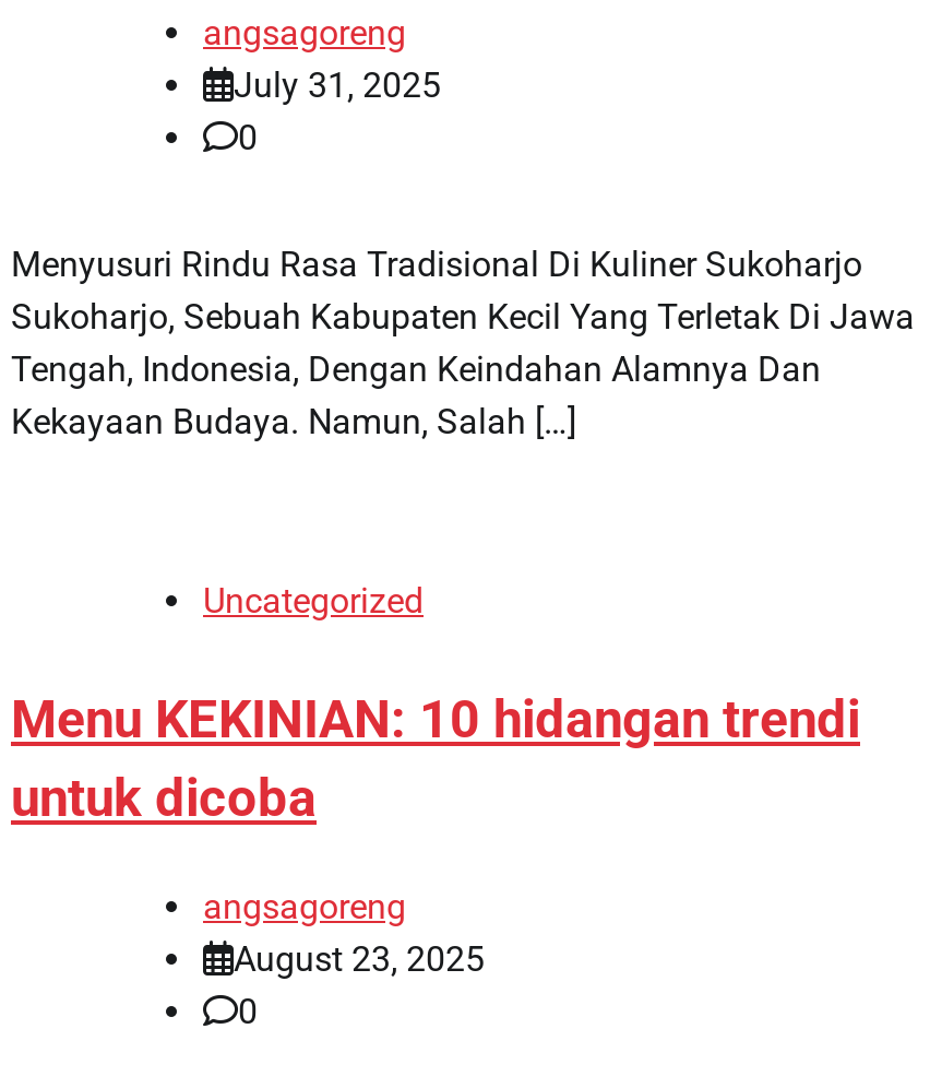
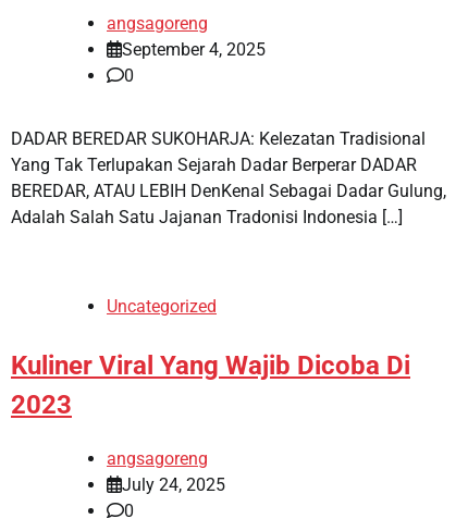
[234,64,441,106] July 31, 2025 -> [122,39,266,60] September 4, 2025
[11,243,915,442] Menyusuri Rindu Rasa Tradisional Di Kuliner Sukoharjo | Sukoharjo, Sebuah Kabupaten Kecil Yang Terletak Di Jawa | Tengah, Indonesia, Dengan Keindahan Alamnya Dan | Kekayaan Budaya. Namun, Salah […] -> [11,128,446,227] DADAR BEREDAR SUKOHARJA: Kelezatan Tradisional | Yang Tak Terlupakan Sejarah Dadar Berperar DADAR | BEREDAR, ATAU LEBIH DenKenal Sebagai Dadar Gulung, | Adalah Salah Satu Jajanan Tradonisi Indonesia […]
[11,689,860,829] Menu KEKINIAN: 10 hidangan trendi | untuk dicoba -> [11,350,410,420] Kuliner Viral Yang Wajib Dicoba Di | 2023
[234,938,485,979] August 23, 2025 -> [122,474,225,495] July 24, 2025

